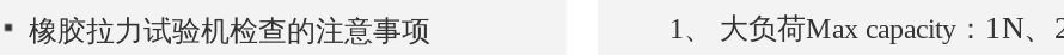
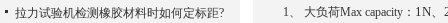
[29,14,430,48] 橡胶拉力试验机检查的注意事项 -> [15,6,224,20] 拉力试验机检测橡胶材料时如何定标距?

